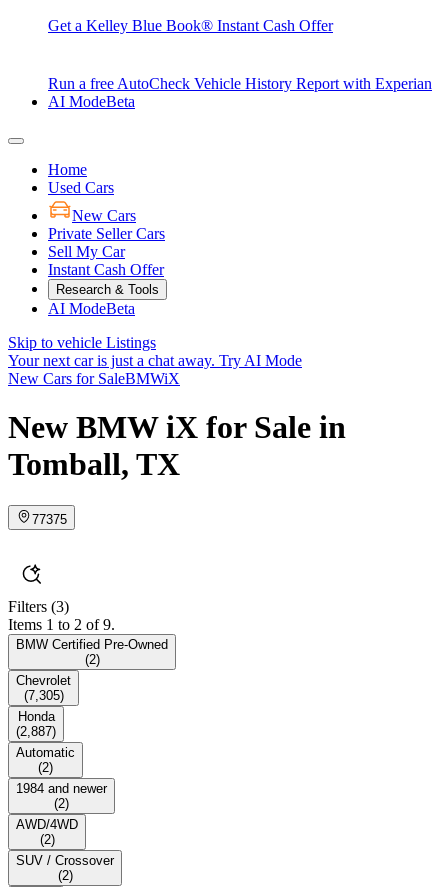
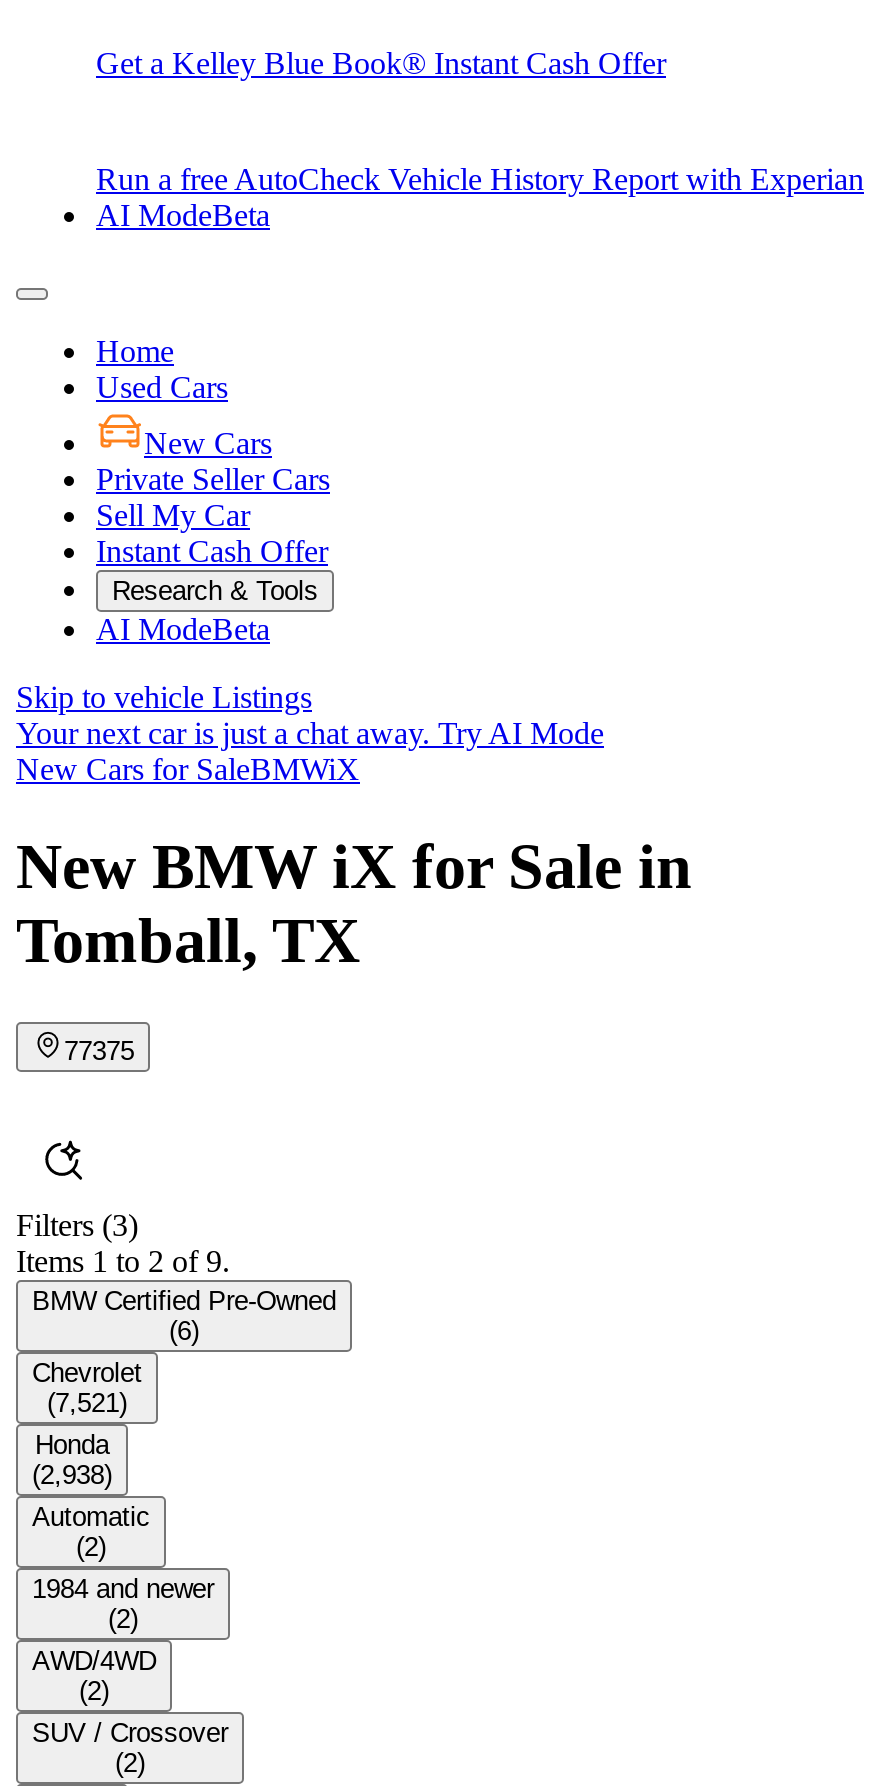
[84,652,99,667] (2) -> [169,1316,199,1346] (6)
[23,688,63,703] (7,305) -> [47,1388,127,1418] (7,521)
[16,724,56,739] (2,887) -> [32,1460,112,1490] (2,938)

